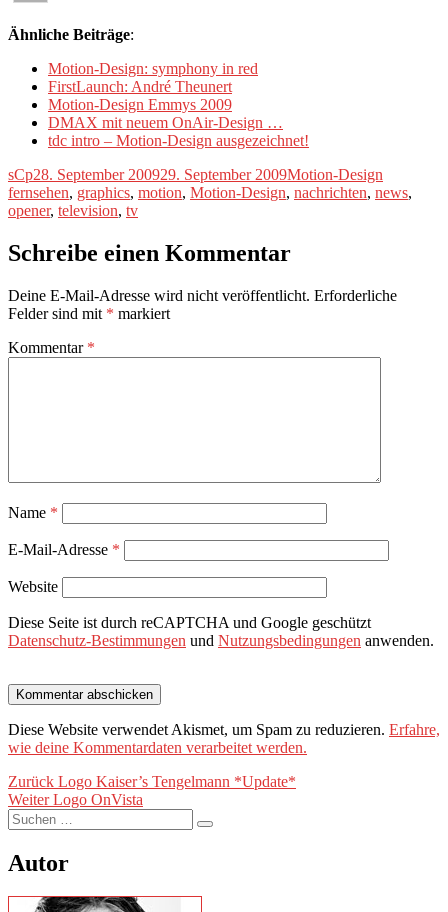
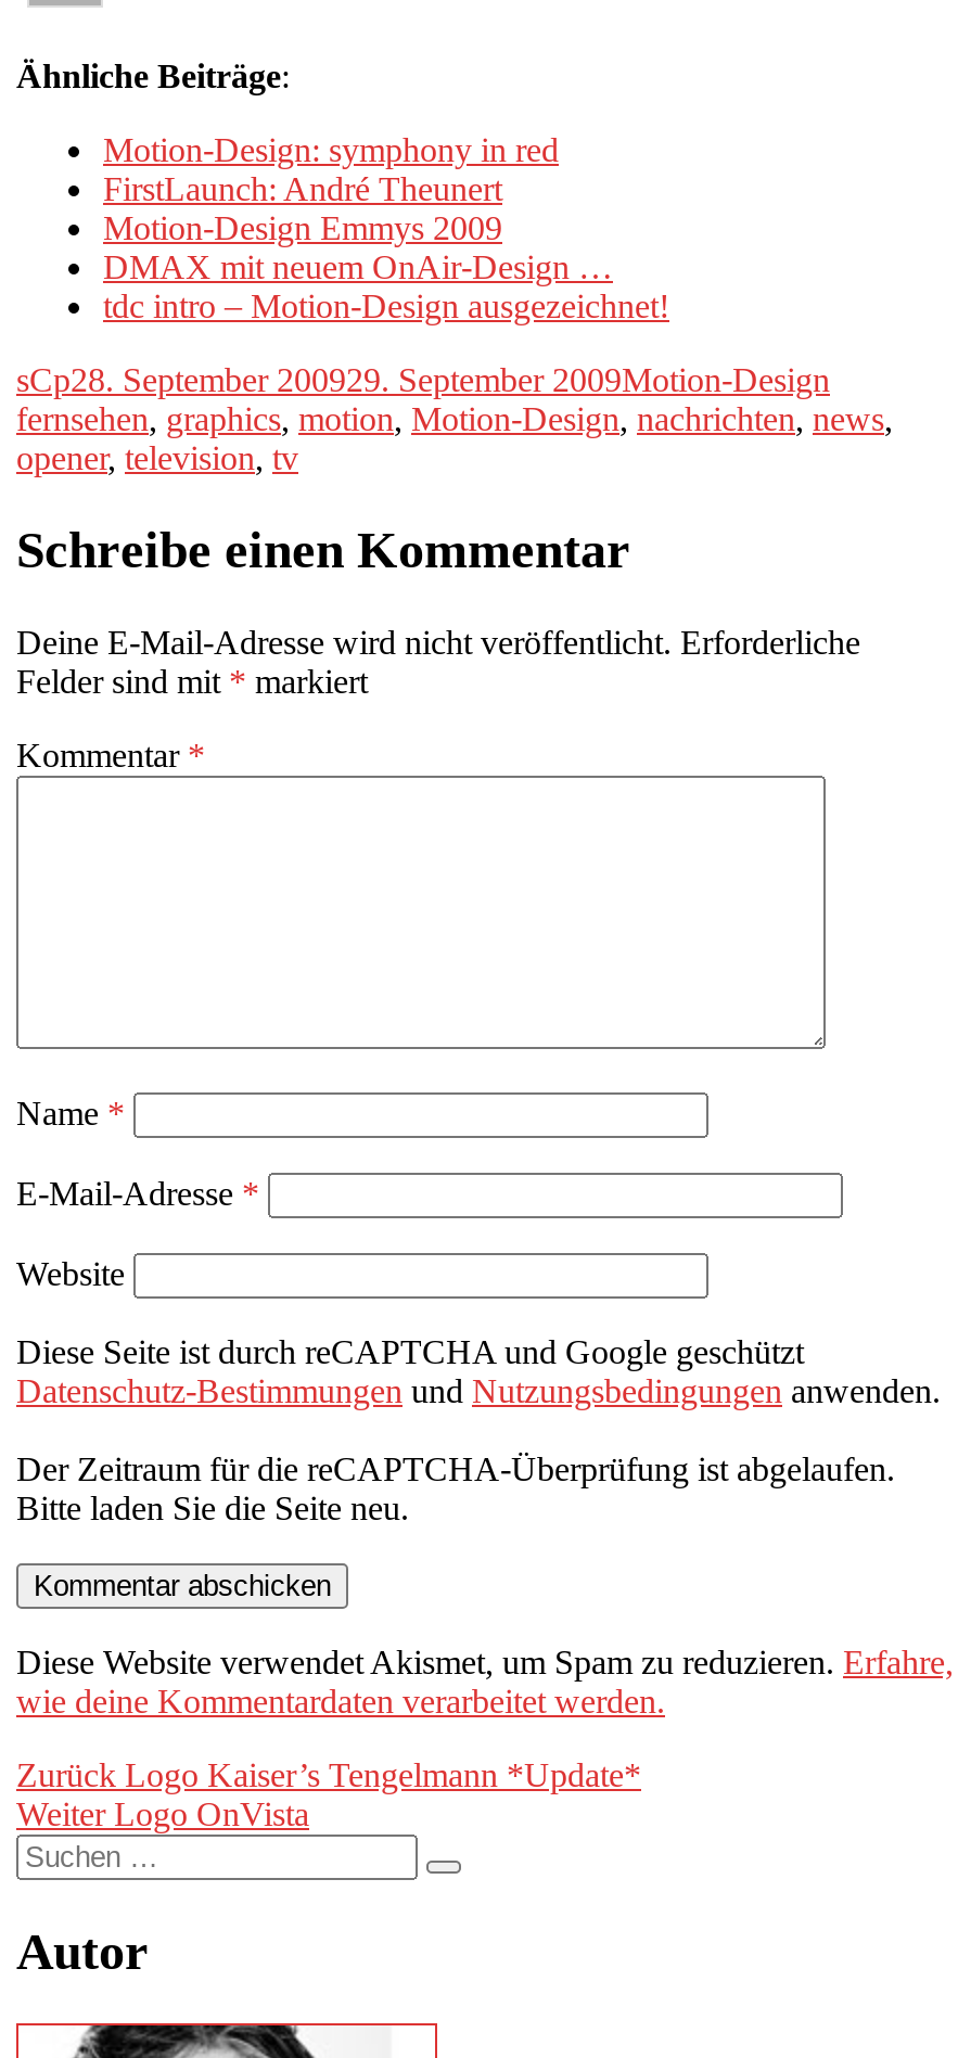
none -> [16,1450,895,1526] Der Zeitraum für die reCAPTCHA-Überprüfung ist abgelaufen. | Bitte laden Sie die Seite neu.

